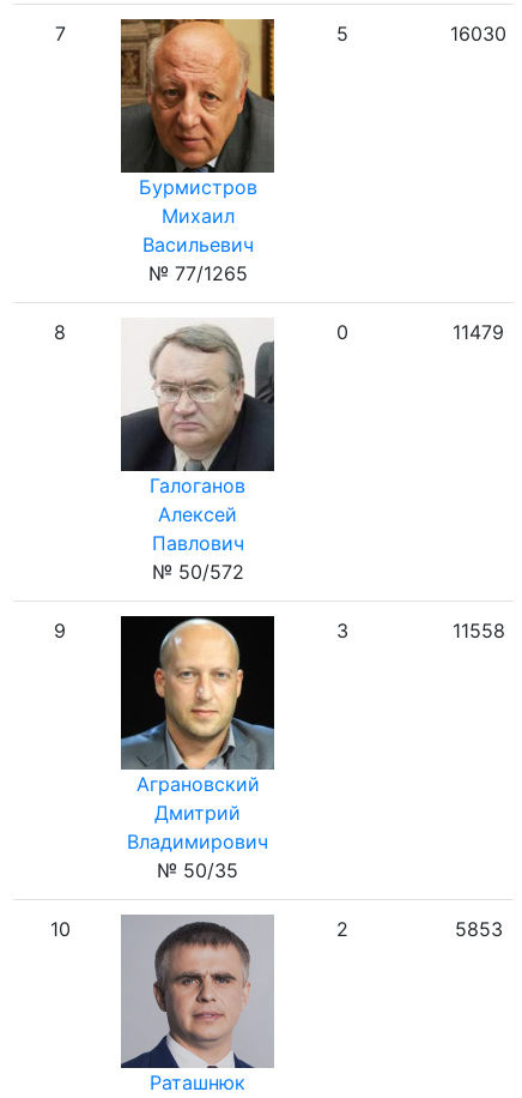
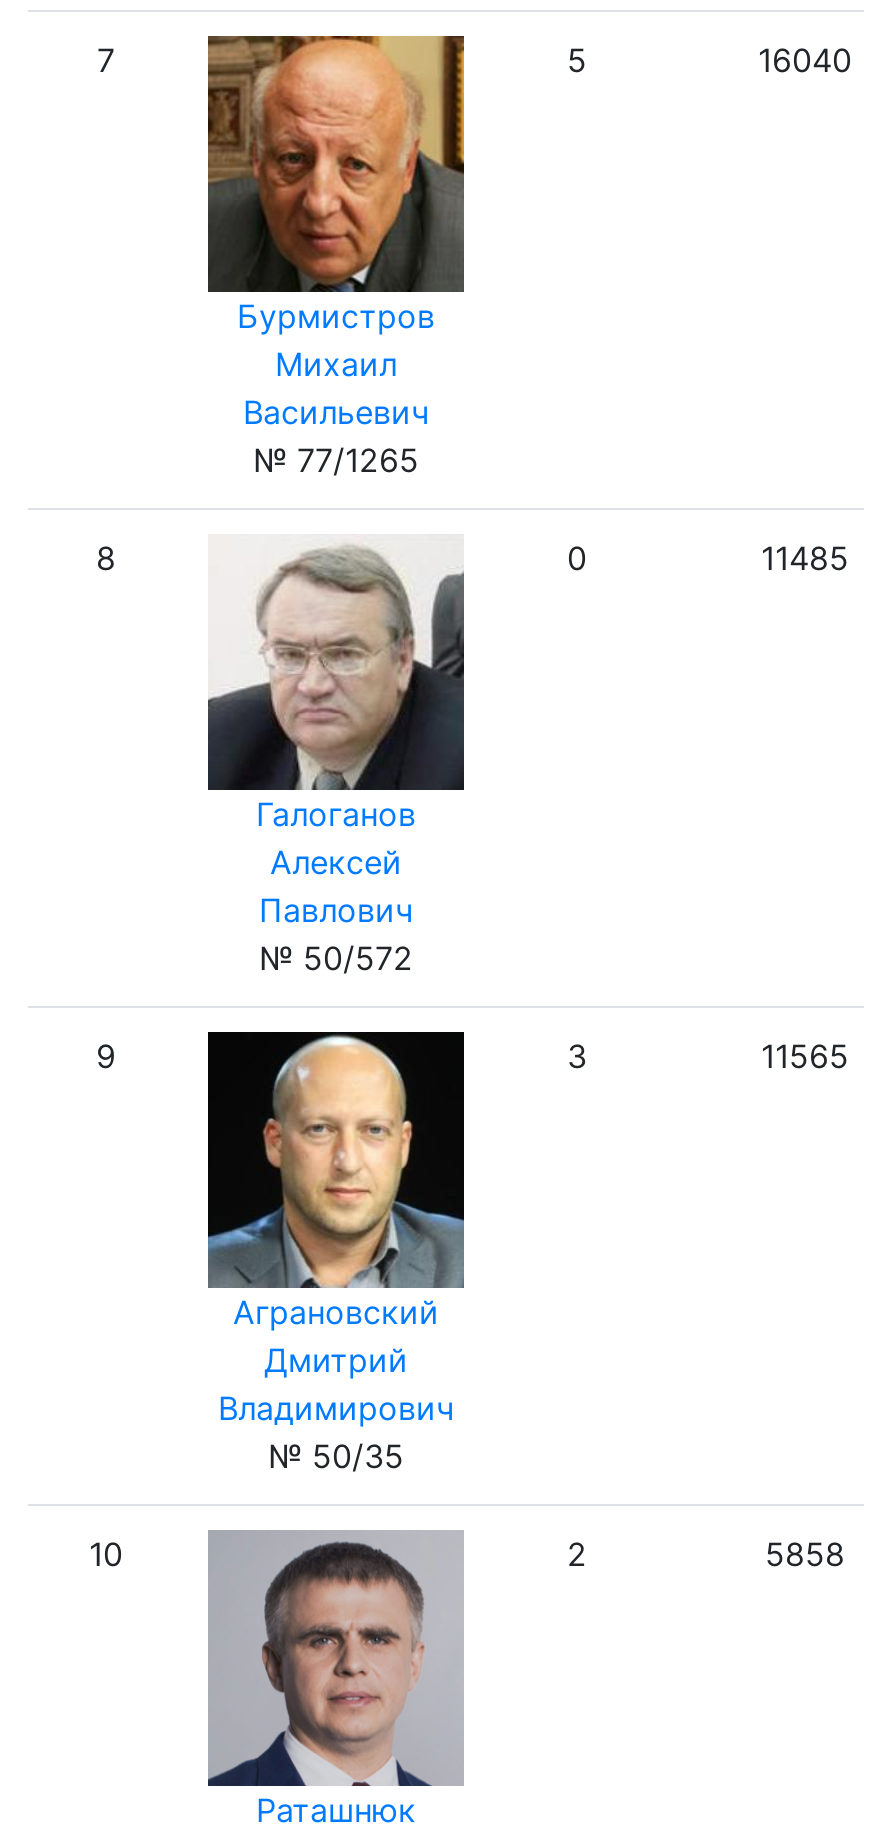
[450,22,506,46] 16030 -> [758,40,852,80] 16040
[453,320,504,344] 11479 -> [761,538,849,578] 11485
[452,619,505,642] 11558 -> [761,1036,849,1076] 11565
[454,917,502,941] 5853 -> [765,1534,845,1574] 5858

